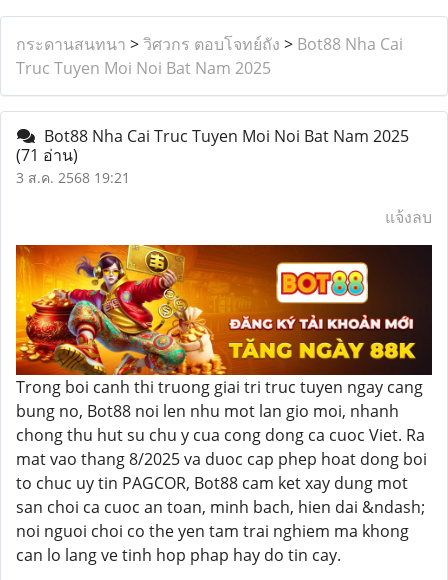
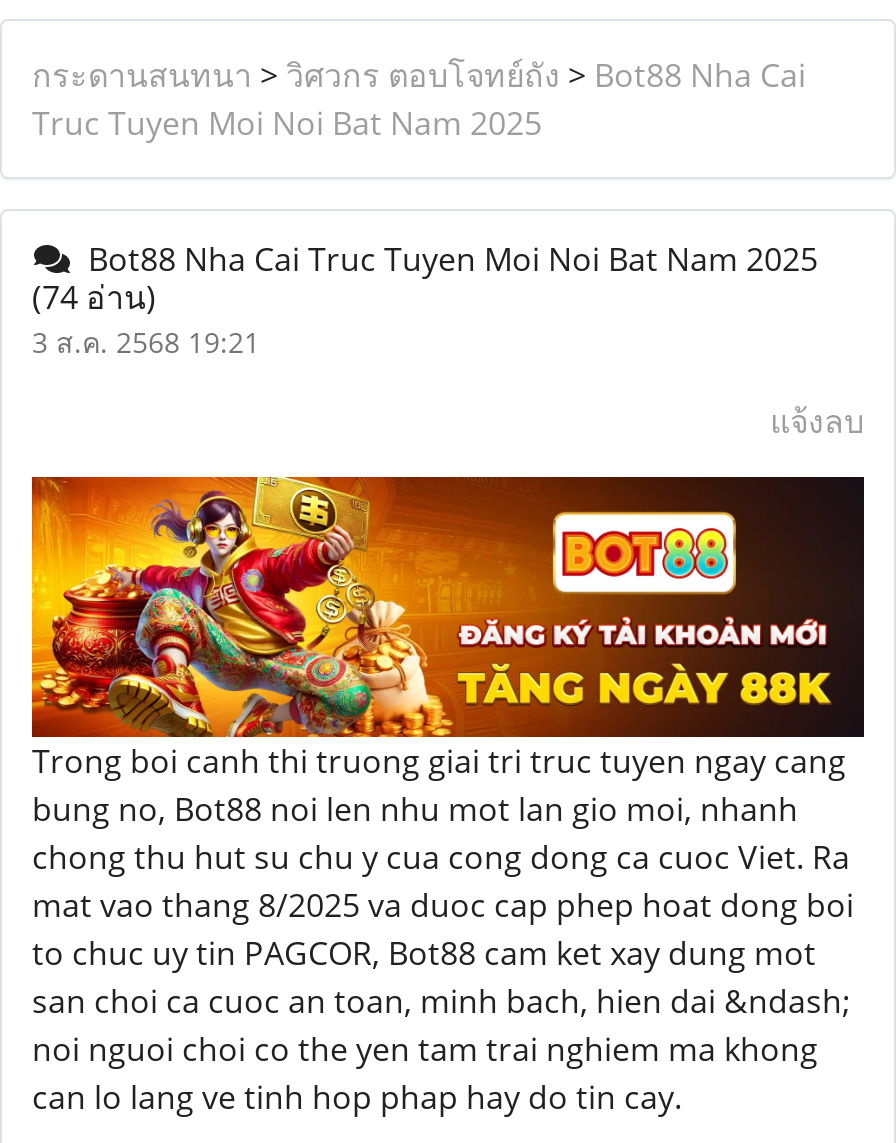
[16,144,78,166] (71 อ่าน) -> [32,275,156,319] (74 อ่าน)

